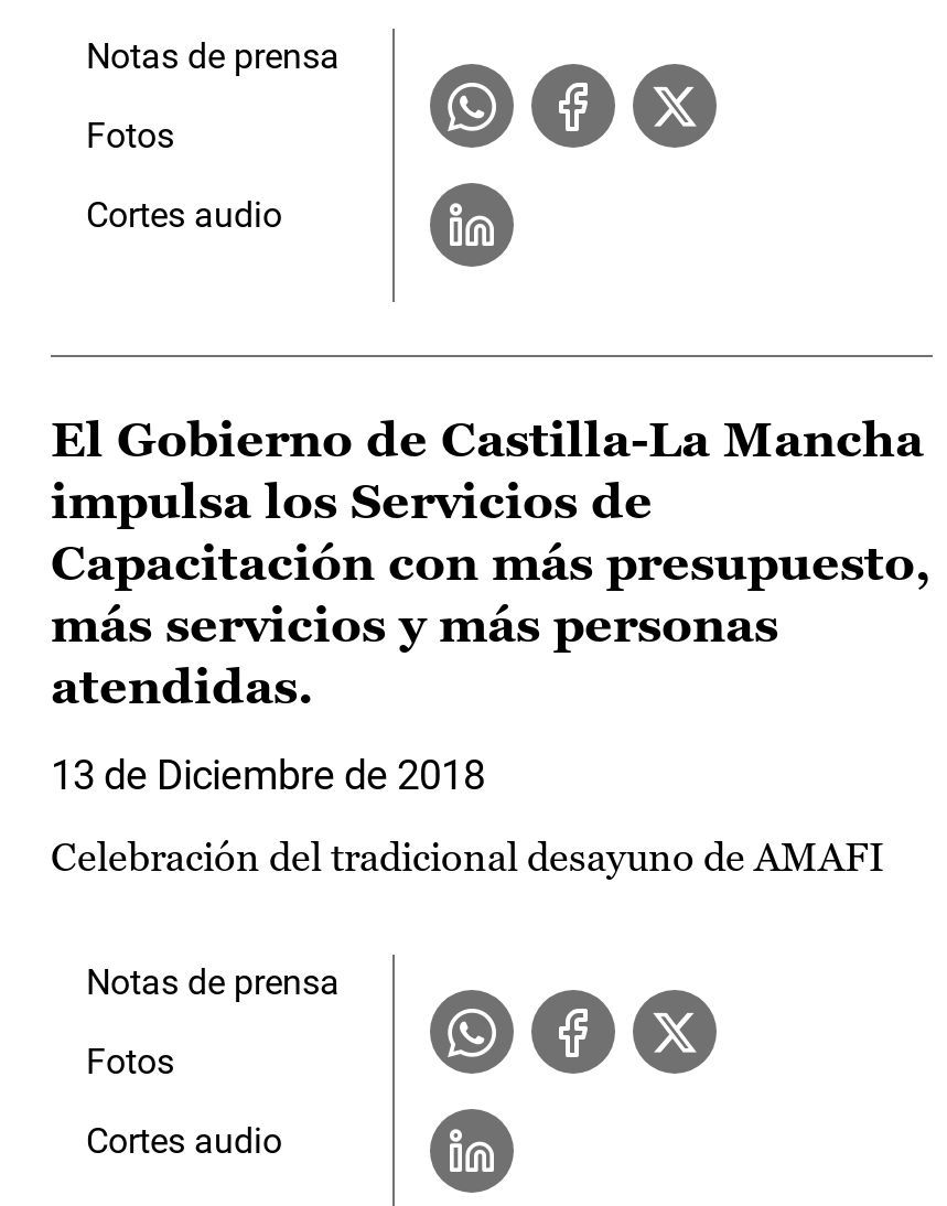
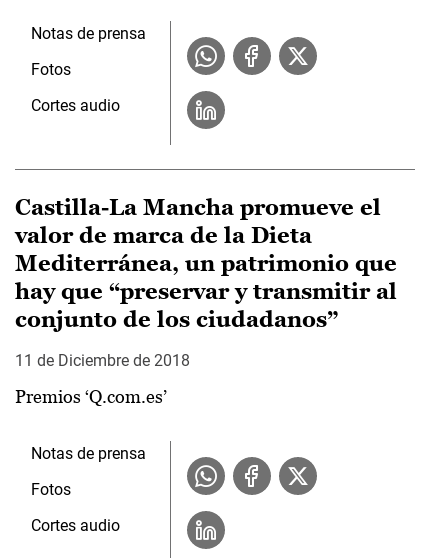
[51,413,930,715] El Gobierno de Castilla-La Mancha | impulsa los Servicios de | Capacitación con más presupuesto, | más servicios y más personas | atendidas. -> [15,195,397,332] Castilla-La Mancha promueve el | valor de marca de la Dieta | Mediterránea, un patrimonio que | hay que “preservar y transmitir al | conjunto de los ciudadanos”
[51,752,485,798] 13 de Diciembre de 2018 -> [15,351,190,370] 11 de Diciembre de 2018
[51,834,884,880] Celebración del tradicional desayuno de AMAFI -> [15,386,167,407] Premios ‘Q.com.es’

